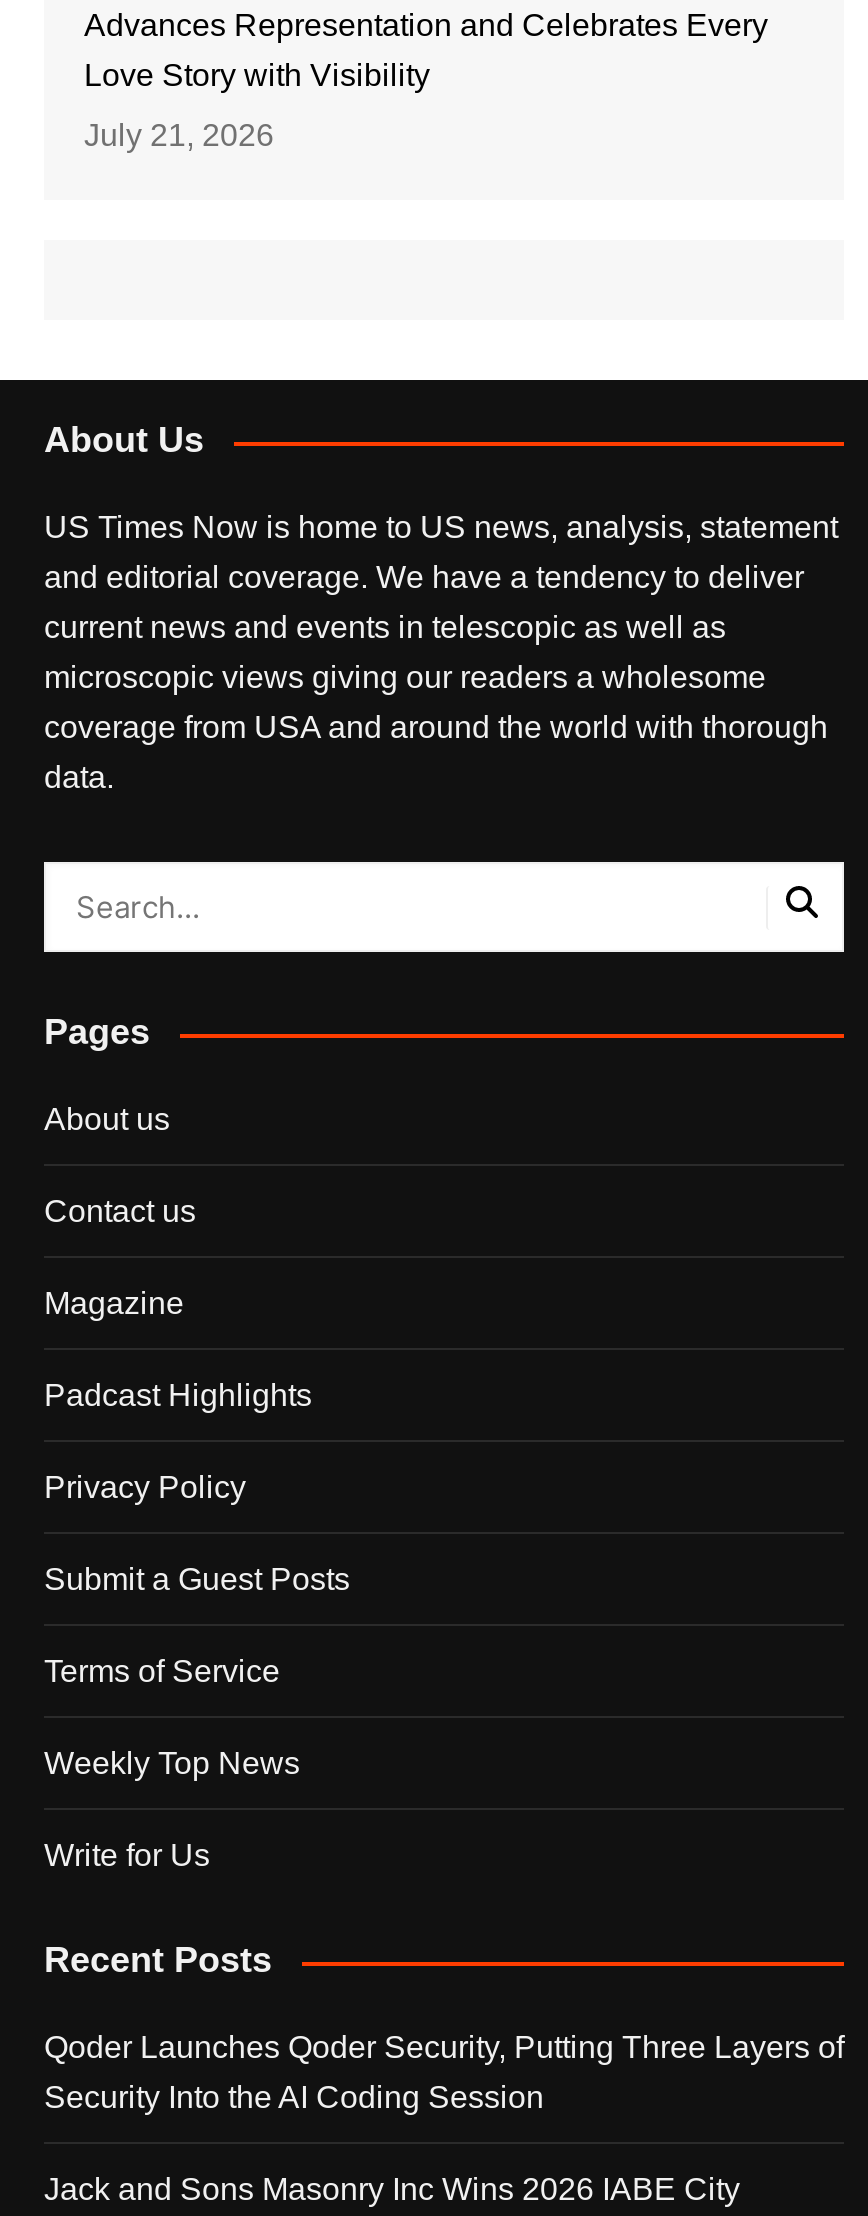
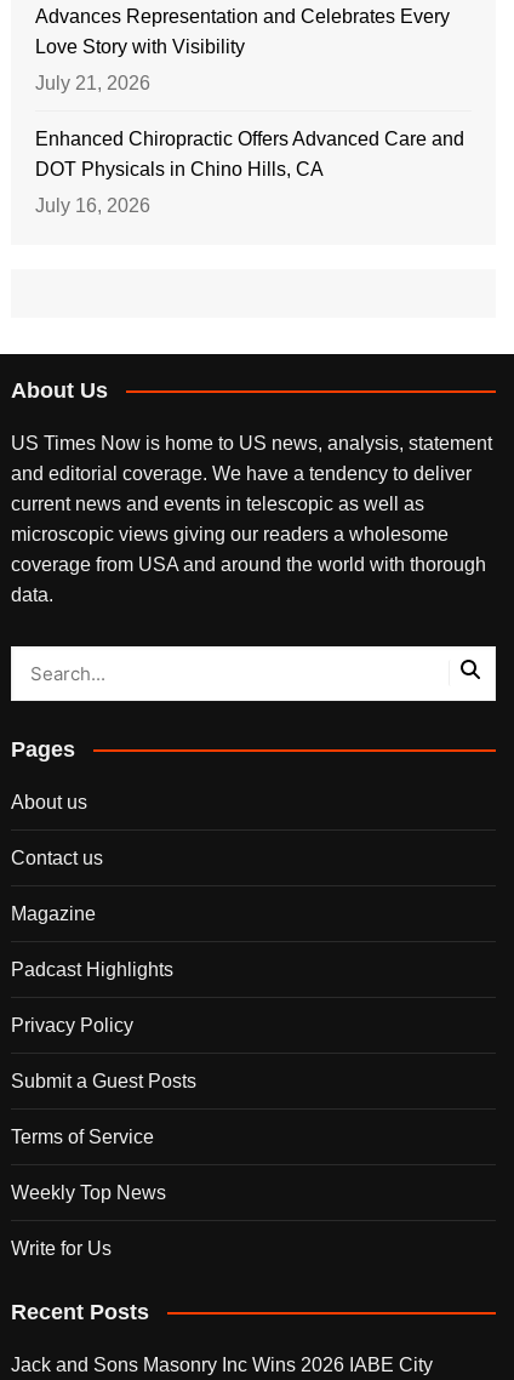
none -> [35,128,464,215] Enhanced Chiropractic Offers Advanced Care and | DOT Physicals in Chino Hills, CA | July 16, 2026
moved [44,421,838,1981] -> [11,378,492,1324]: About Us | US Times Now is home to US news, analysis, statement | and editorial coverage. We have a tendency to deliver | ... | Write for Us | Recent Posts
[44,2031,844,2115] Qoder Launches Qoder Security, Putting Three Layers of | Security Into the AI Coding Session -> none

